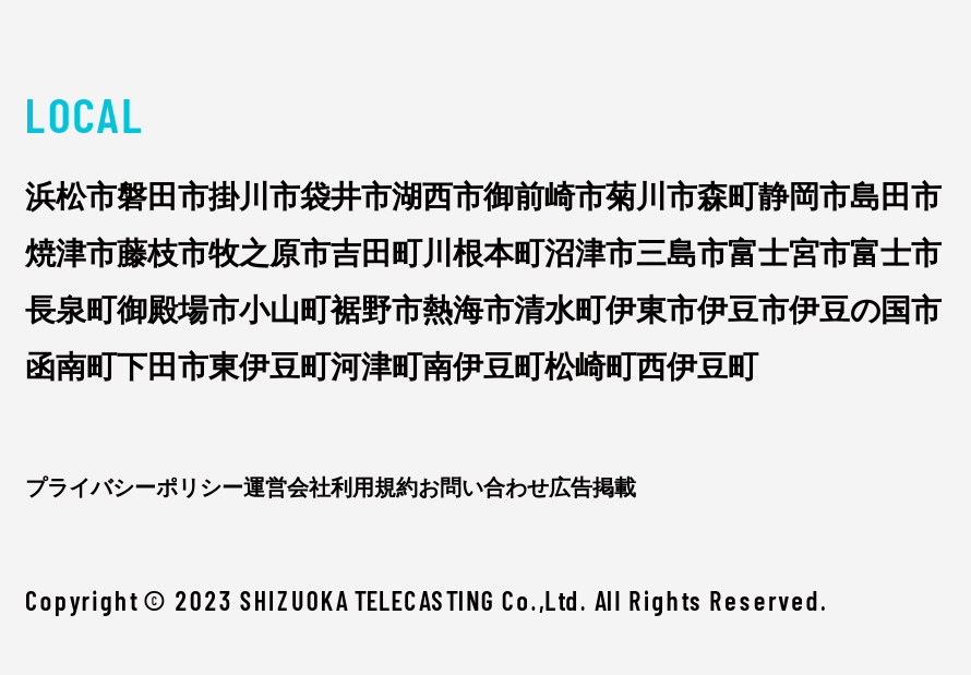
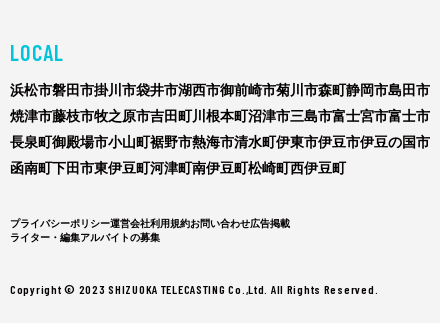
none -> [10,232,160,243] ライター・編集アルバイトの募集

